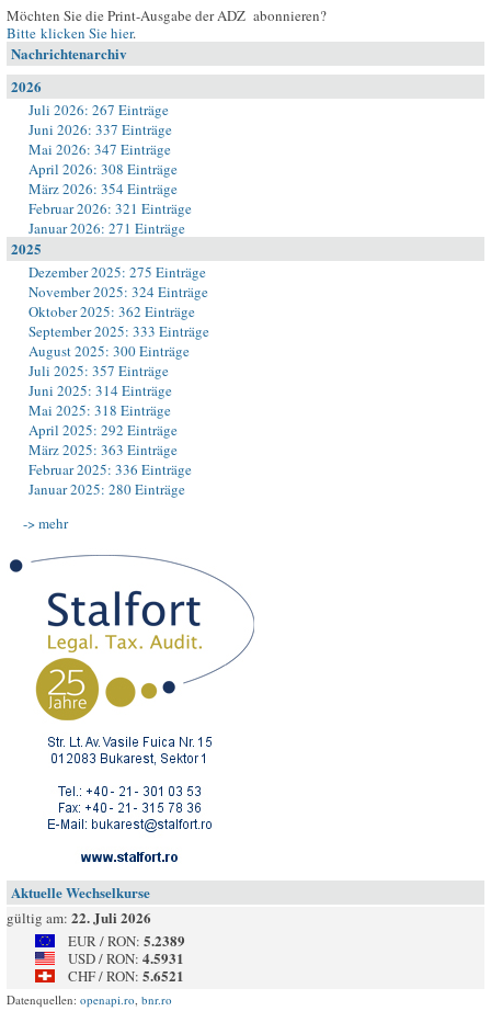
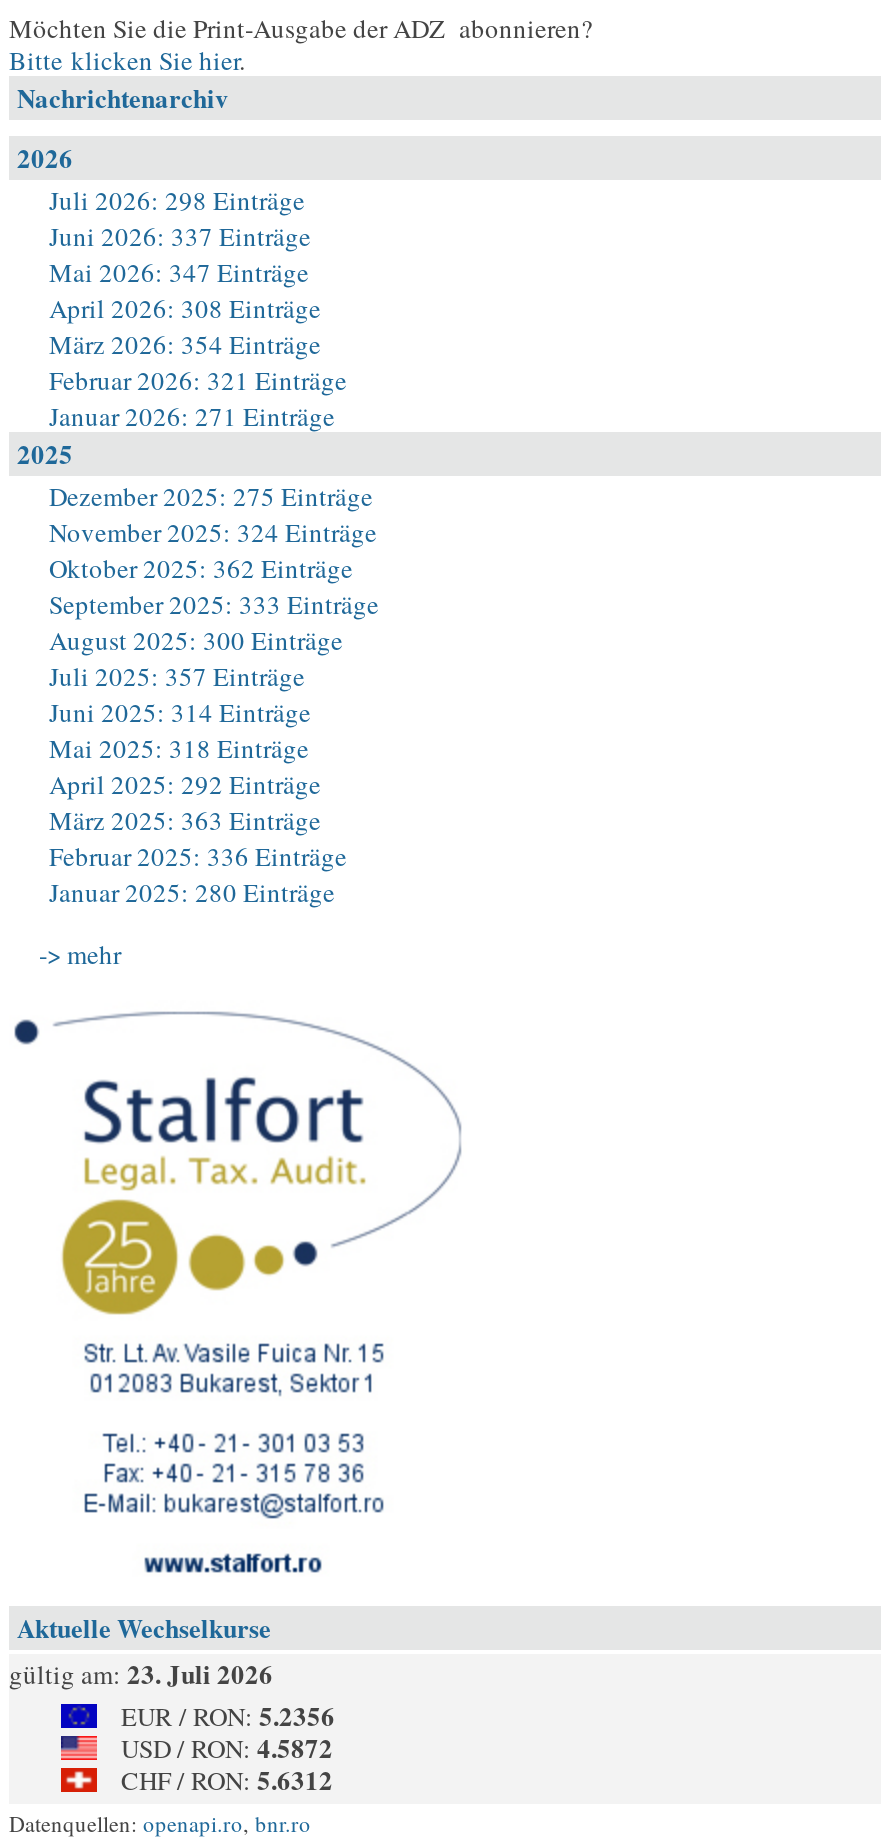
[28,100,169,120] Juli 2026: 267 Einträge -> [49,182,305,218] Juli 2026: 298 Einträge
[7,907,151,928] gültig am: 22. Juli 2026 -> [9,1654,273,1692] gültig am: 23. Juli 2026
[68,930,185,951] EUR / RON: 5.2389 -> [121,1696,335,1734] EUR / RON: 5.2356
[68,947,184,968] USD / RON: 4.5931 -> [121,1728,333,1766] USD / RON: 4.5872
[68,965,184,986] CHF / RON: 5.6521 -> [121,1760,333,1798] CHF / RON: 5.6312

